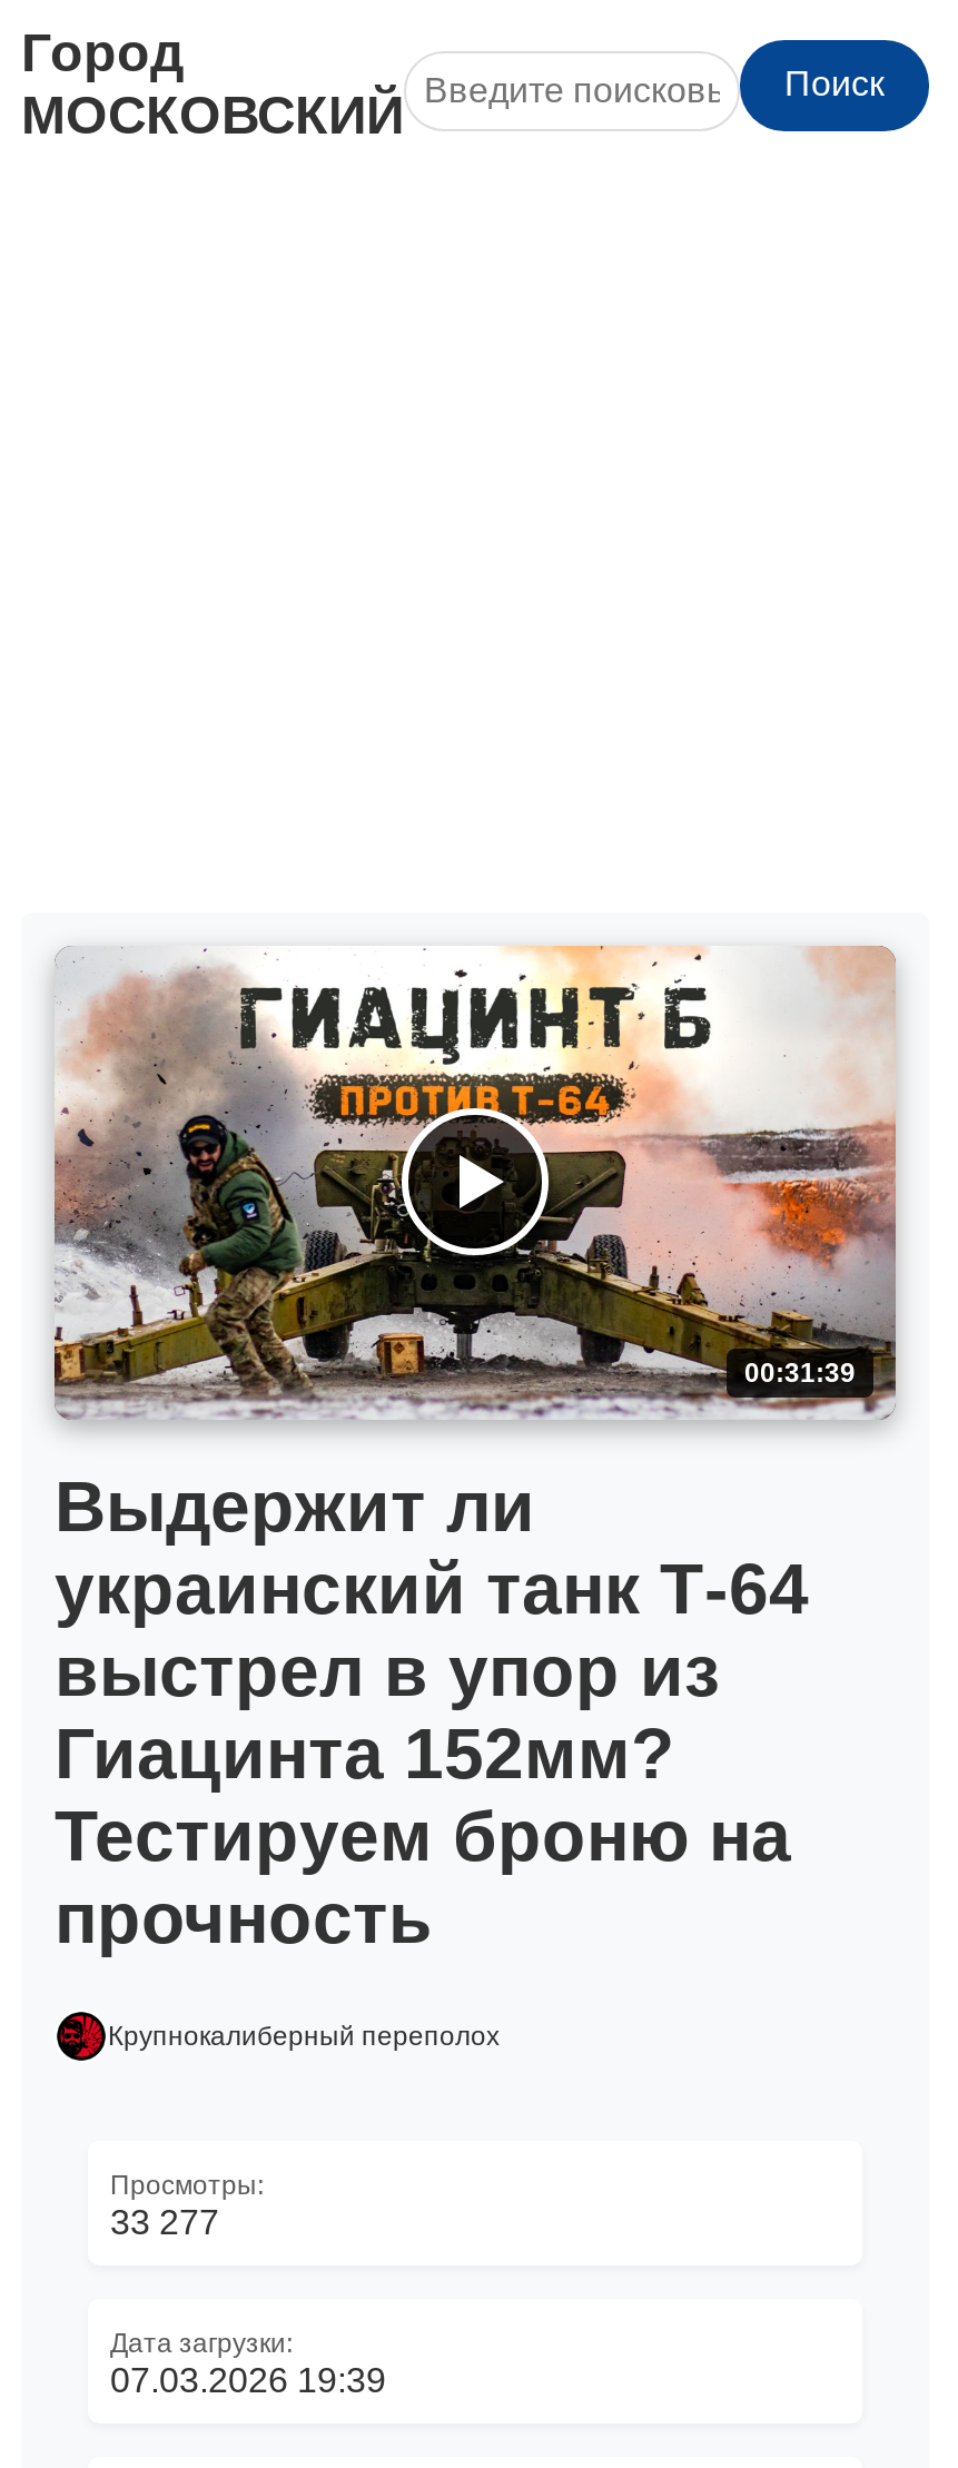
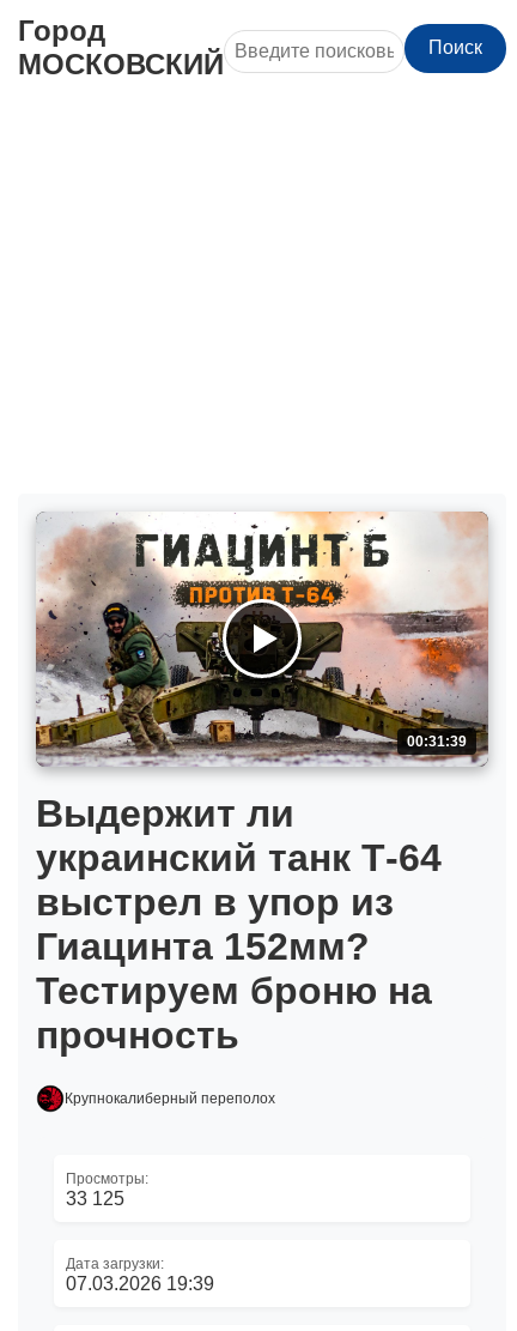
[110,2202,219,2240] 33 277 -> [66,1188,124,1208] 33 125

